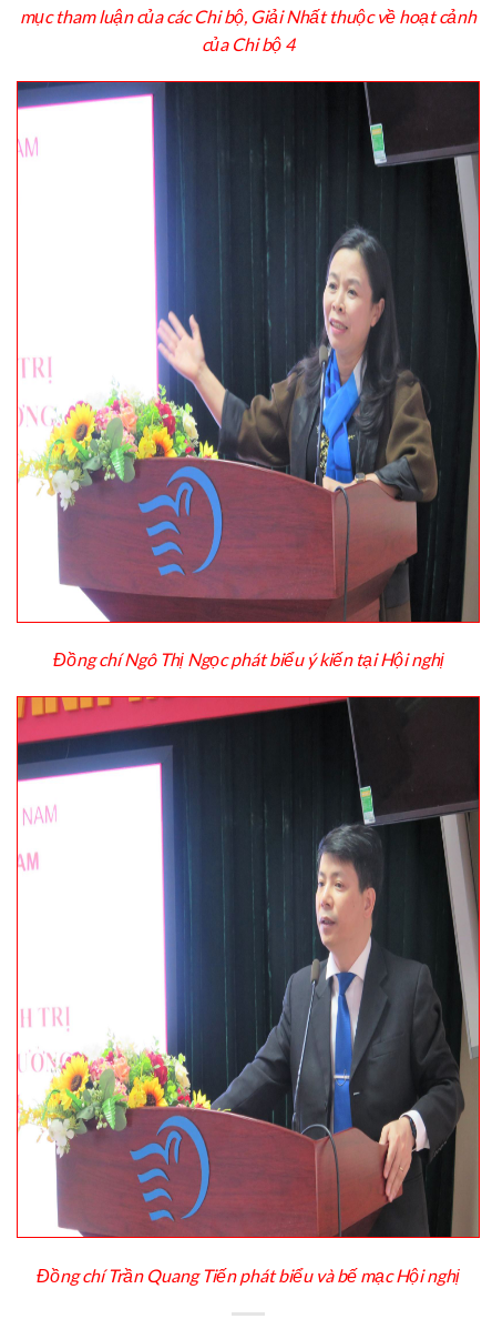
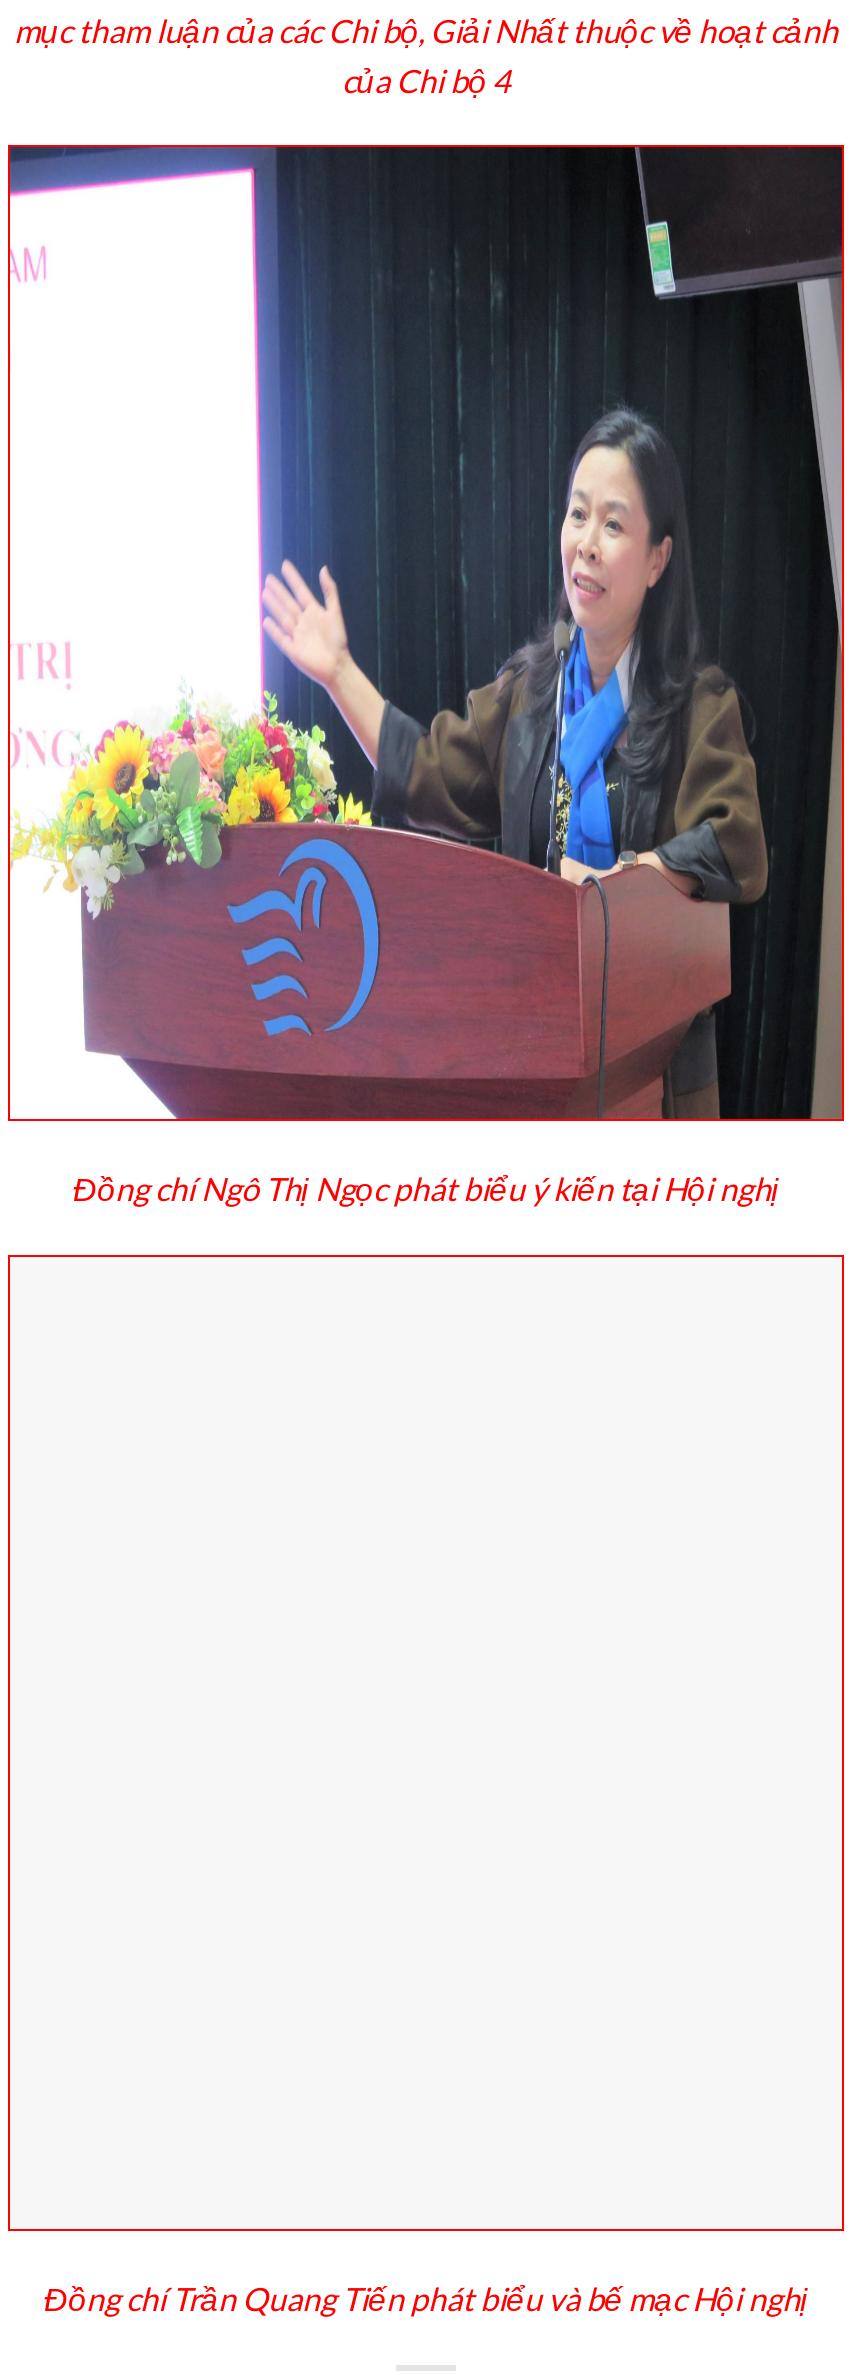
[17,696,480,1238] [image] -> none

